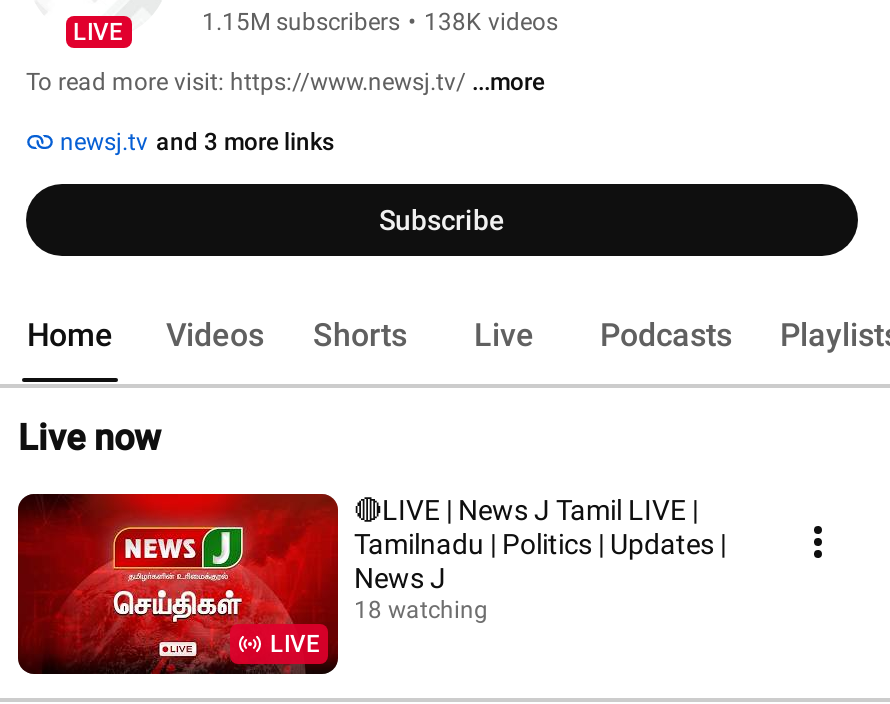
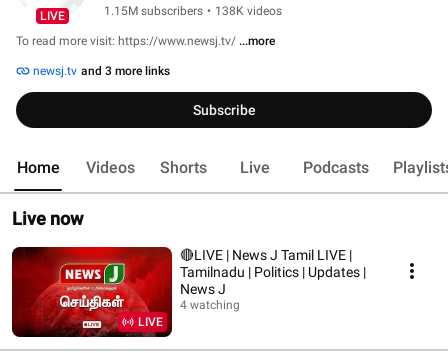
[354,596,488,624] 18 watching -> [180,298,240,312] 4 watching

